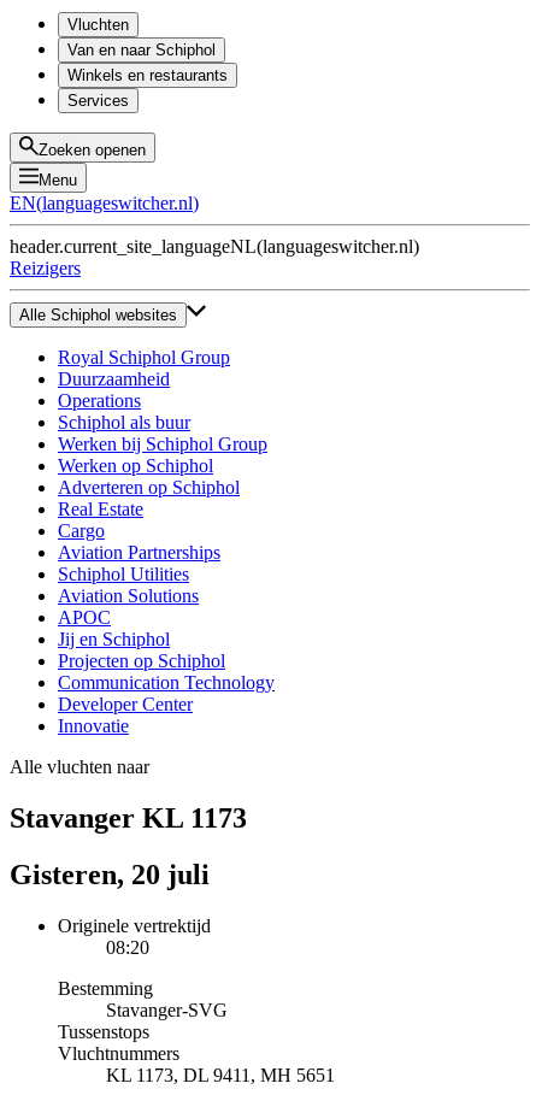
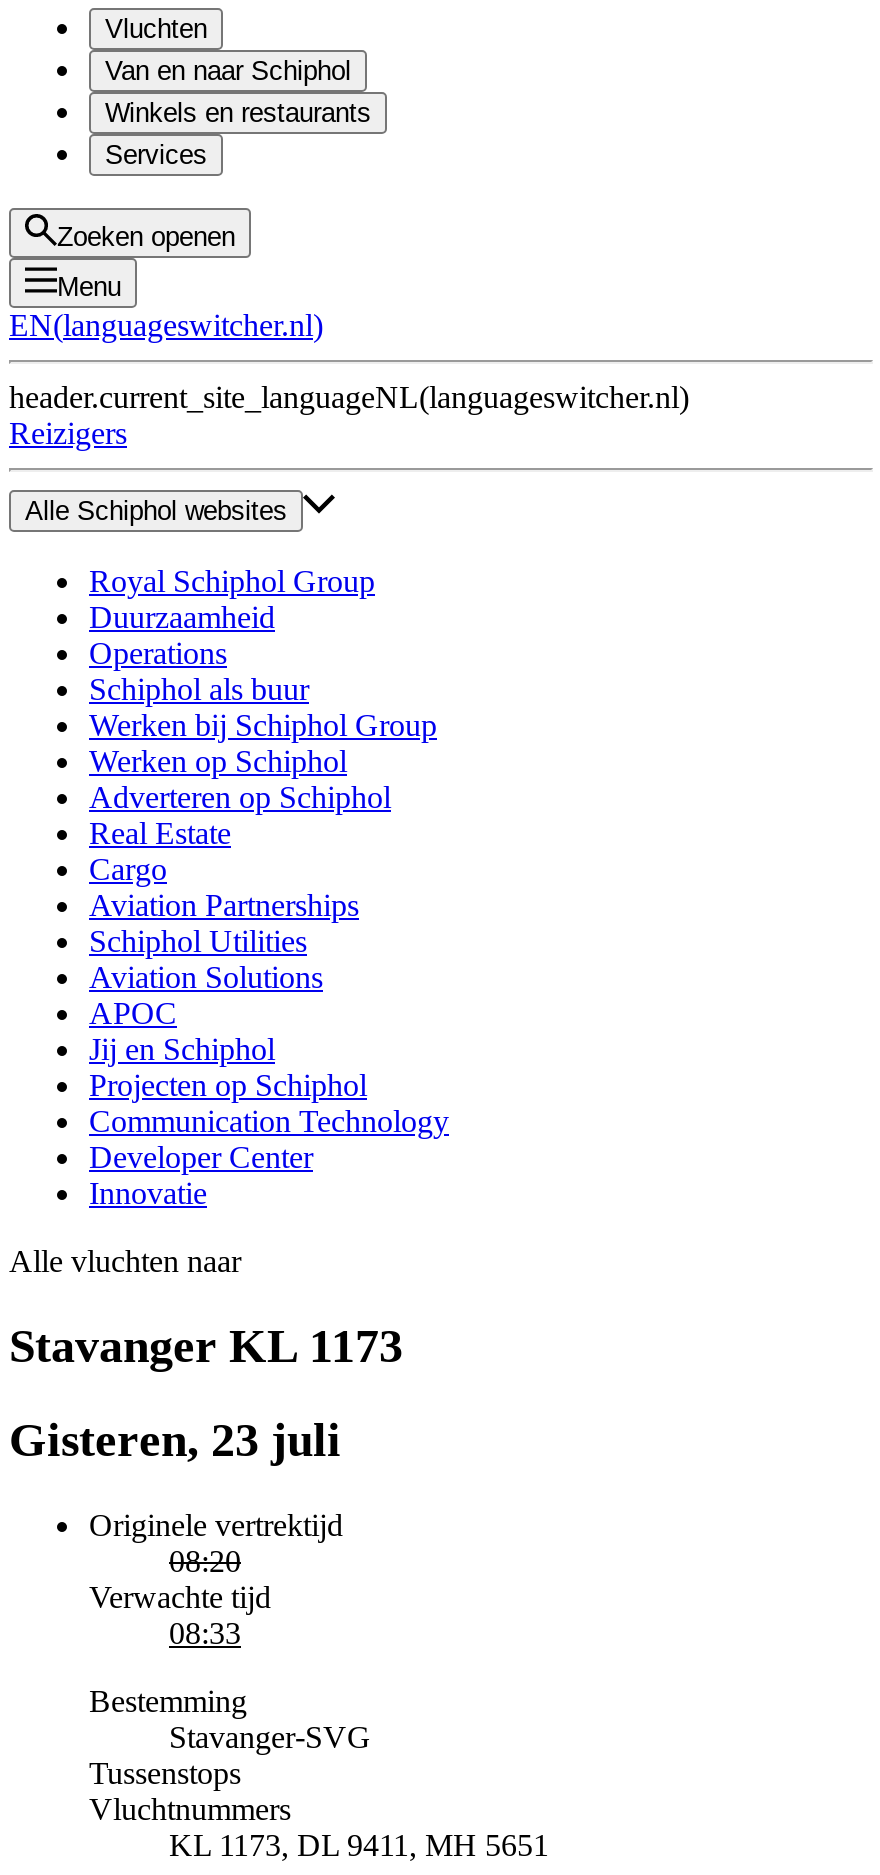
[10,859,210,890] Gisteren, 20 juli -> [9,1414,341,1466] Gisteren, 23 juli
none -> [89,1579,271,1649] Verwachte tijd | 08:33

